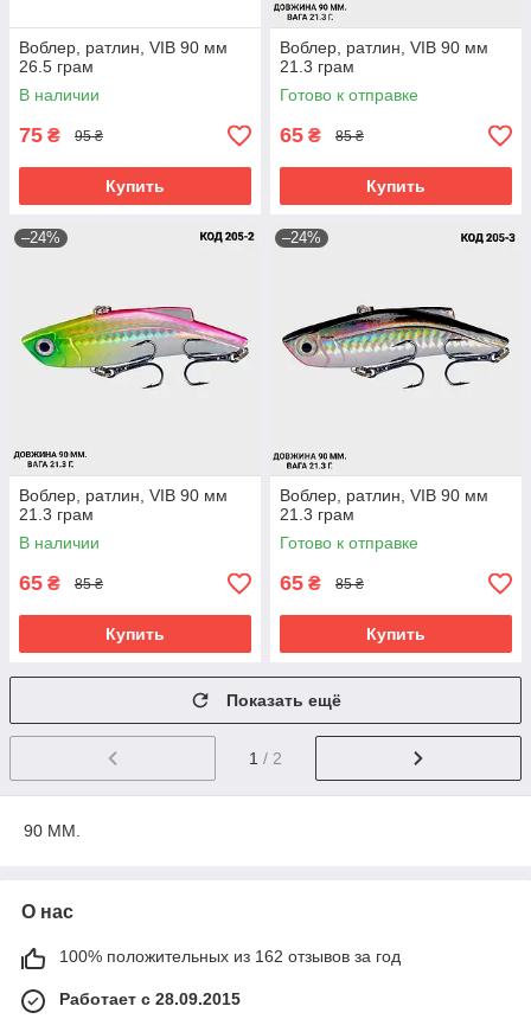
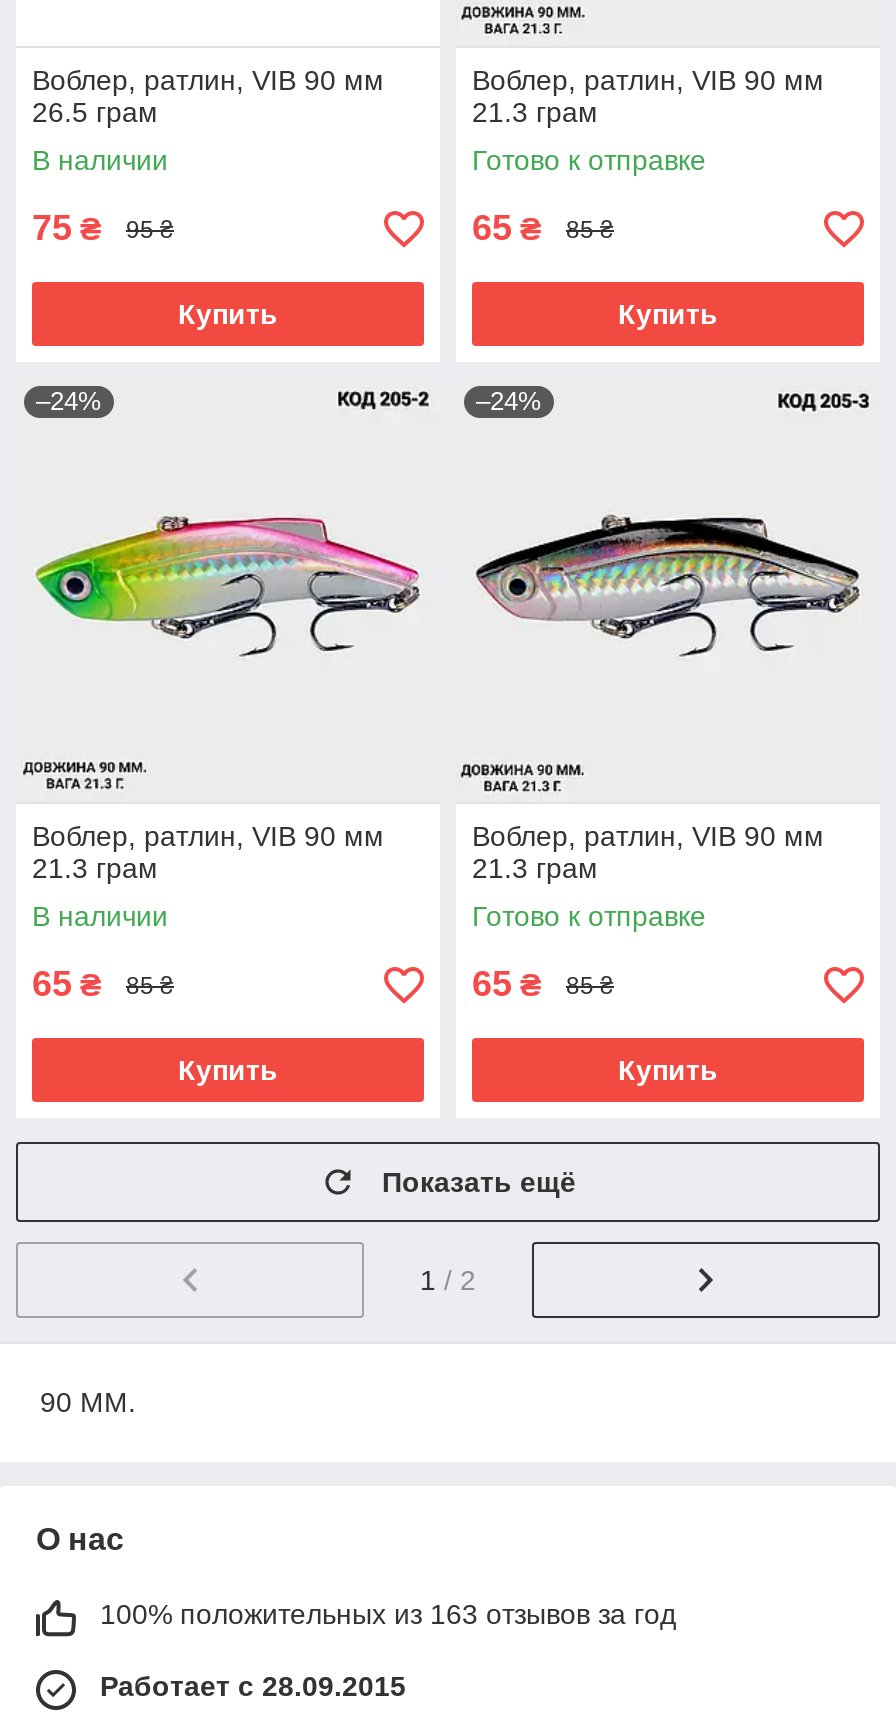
[59,947,401,966] 100% положительных из 162 отзывов за год -> [100,1598,676,1630] 100% положительных из 163 отзывов за год

